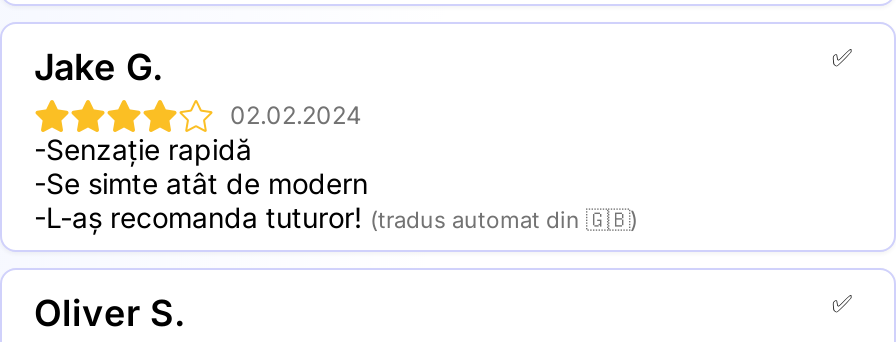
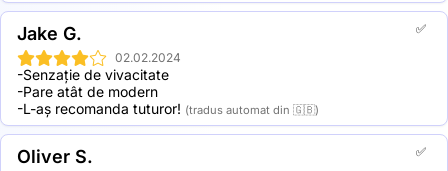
[34,132,368,200] -Senzație rapidă | -Se simte atât de modern -> [17,66,169,100] -Senzație de vivacitate | -Pare atât de modern

